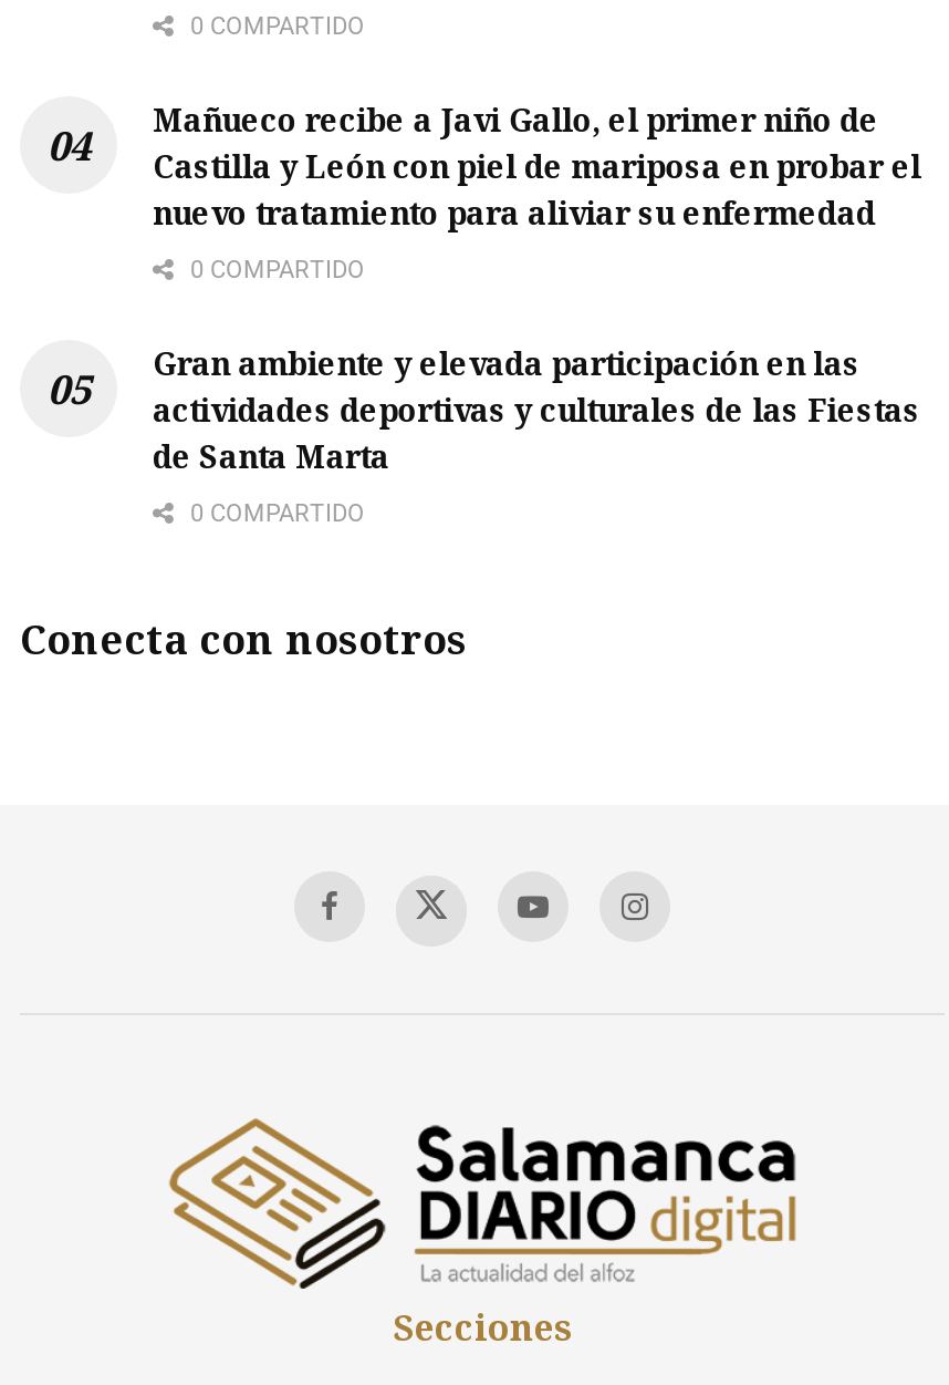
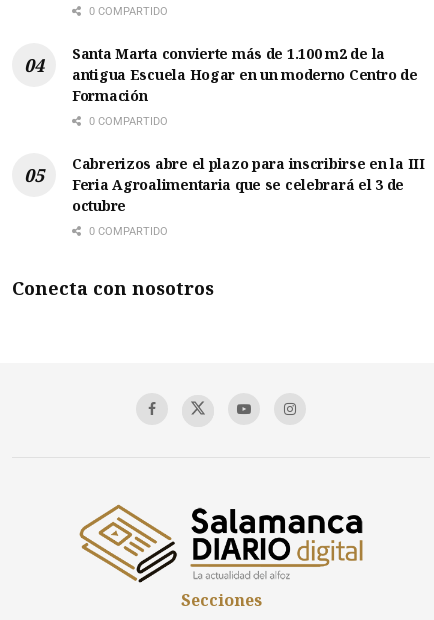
[153,97,921,232] Mañueco recibe a Javi Gallo, el primer niño de | Castilla y León con piel de mariposa en probar el | nuevo tratamiento para aliviar su enfermedad -> [72,44,417,105] Santa Marta convierte más de 1.100 m2 de la | antigua Escuela Hogar en un moderno Centro de | Formación
[153,341,920,476] Gran ambiente y elevada participación en las | actividades deportivas y culturales de las Fiestas | de Santa Marta -> [72,154,425,215] Cabrerizos abre el plazo para inscribirse en la III | Feria Agroalimentaria que se celebrará el 3 de | octubre

